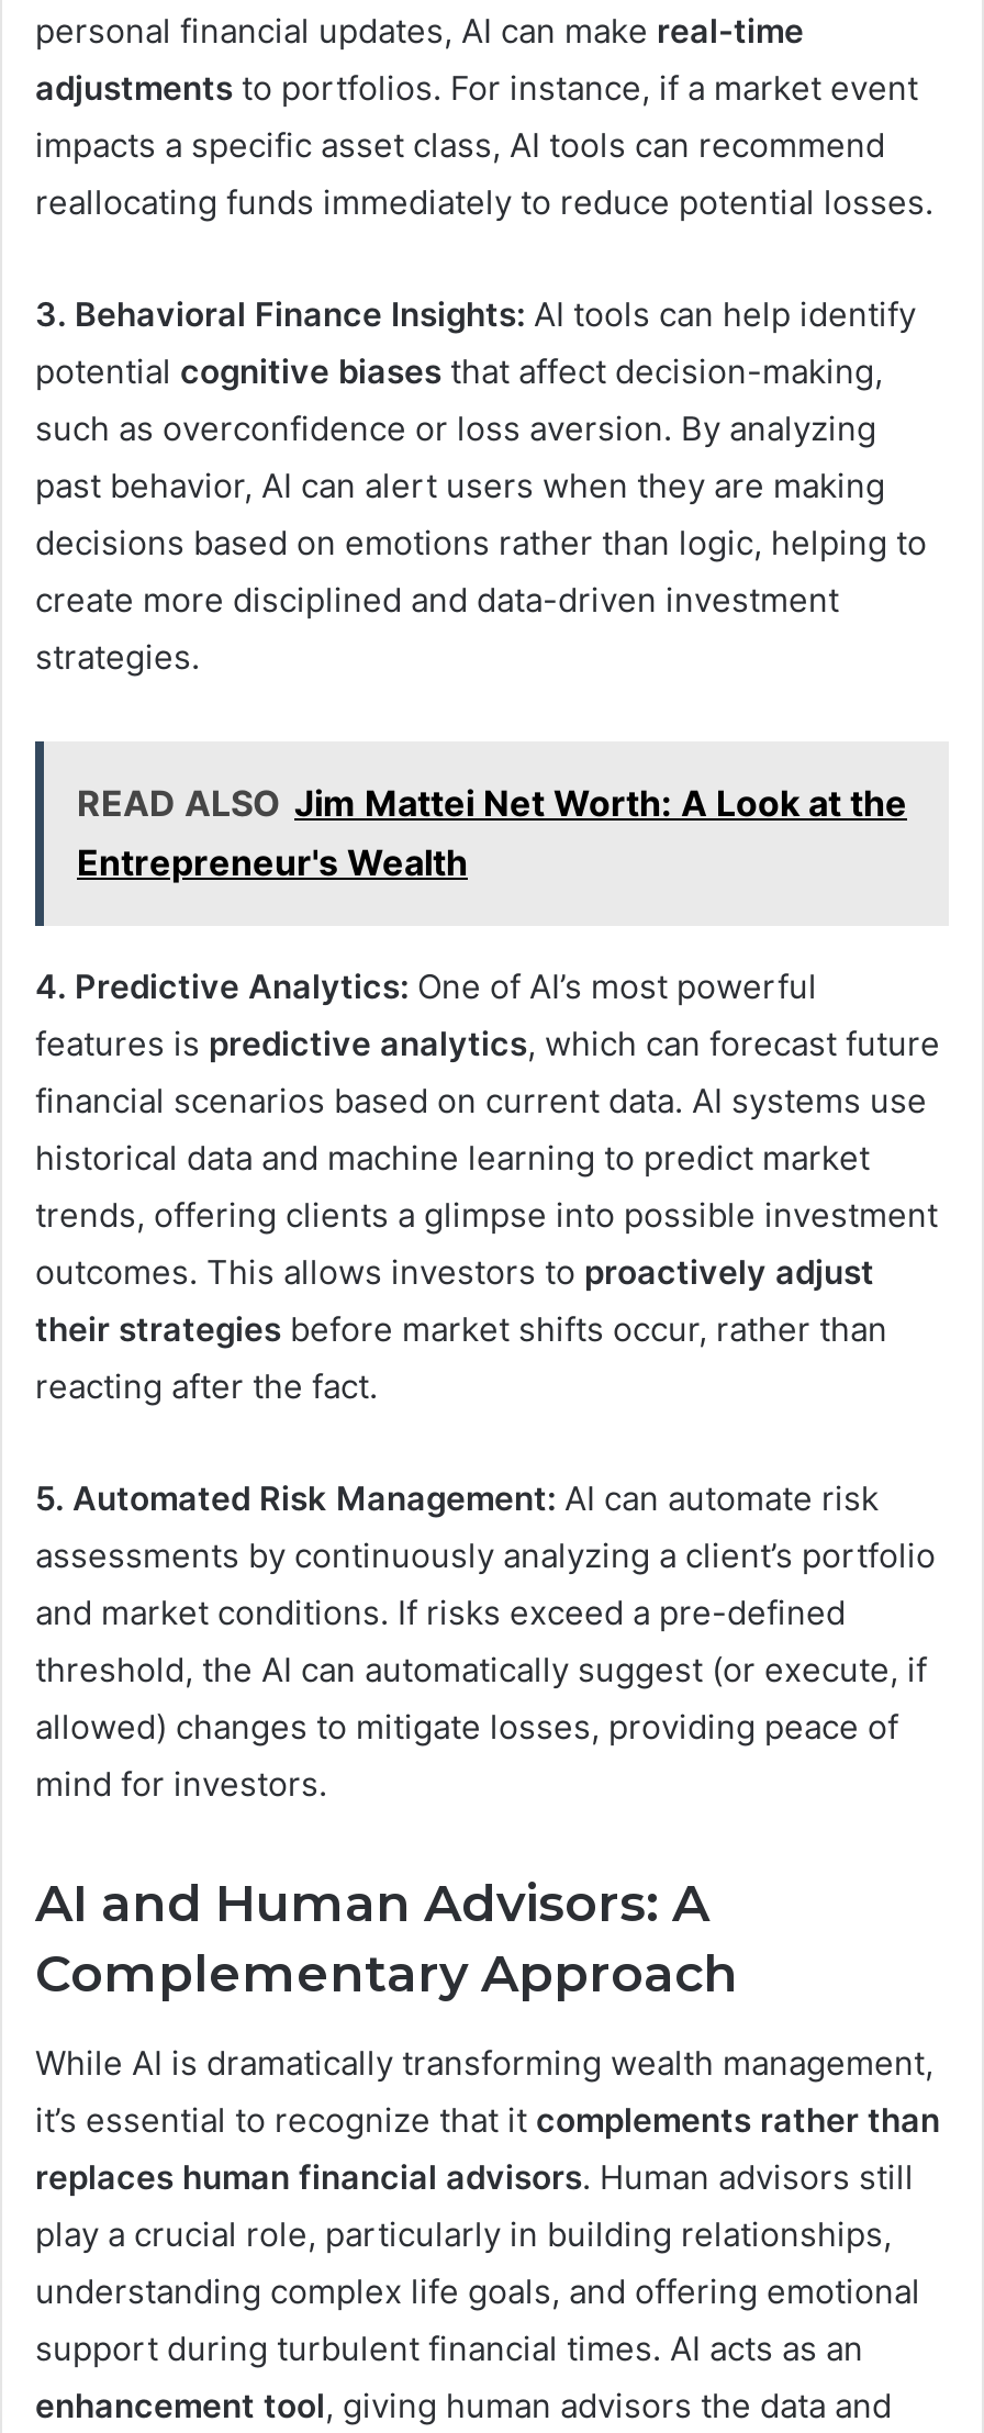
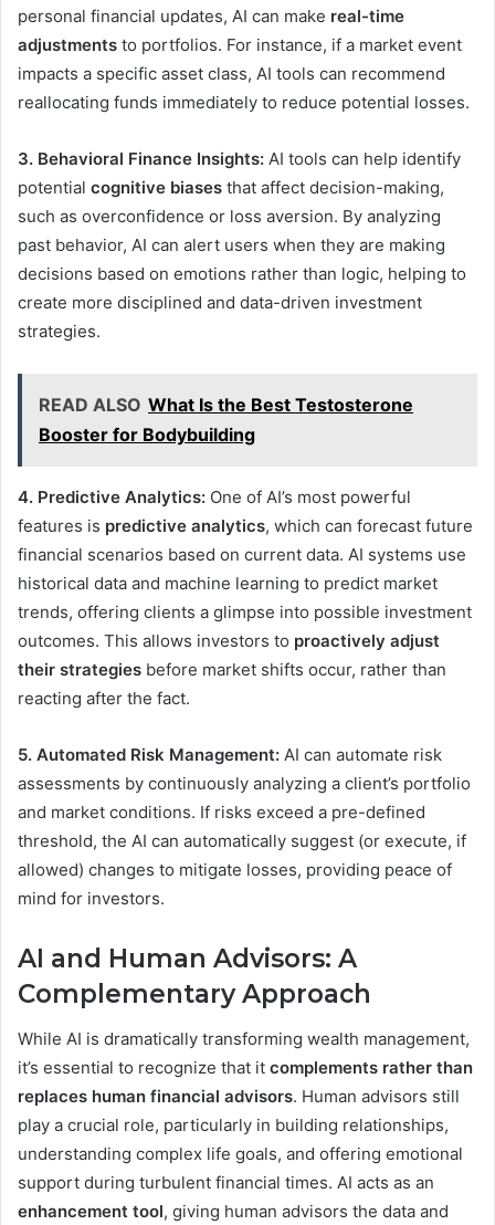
[77,781,907,885] READ ALSO Jim Mattei Net Worth: A Look at the | Entrepreneur's Wealth -> [39,394,413,446] READ ALSO What Is the Best Testosterone | Booster for Bodybuilding

